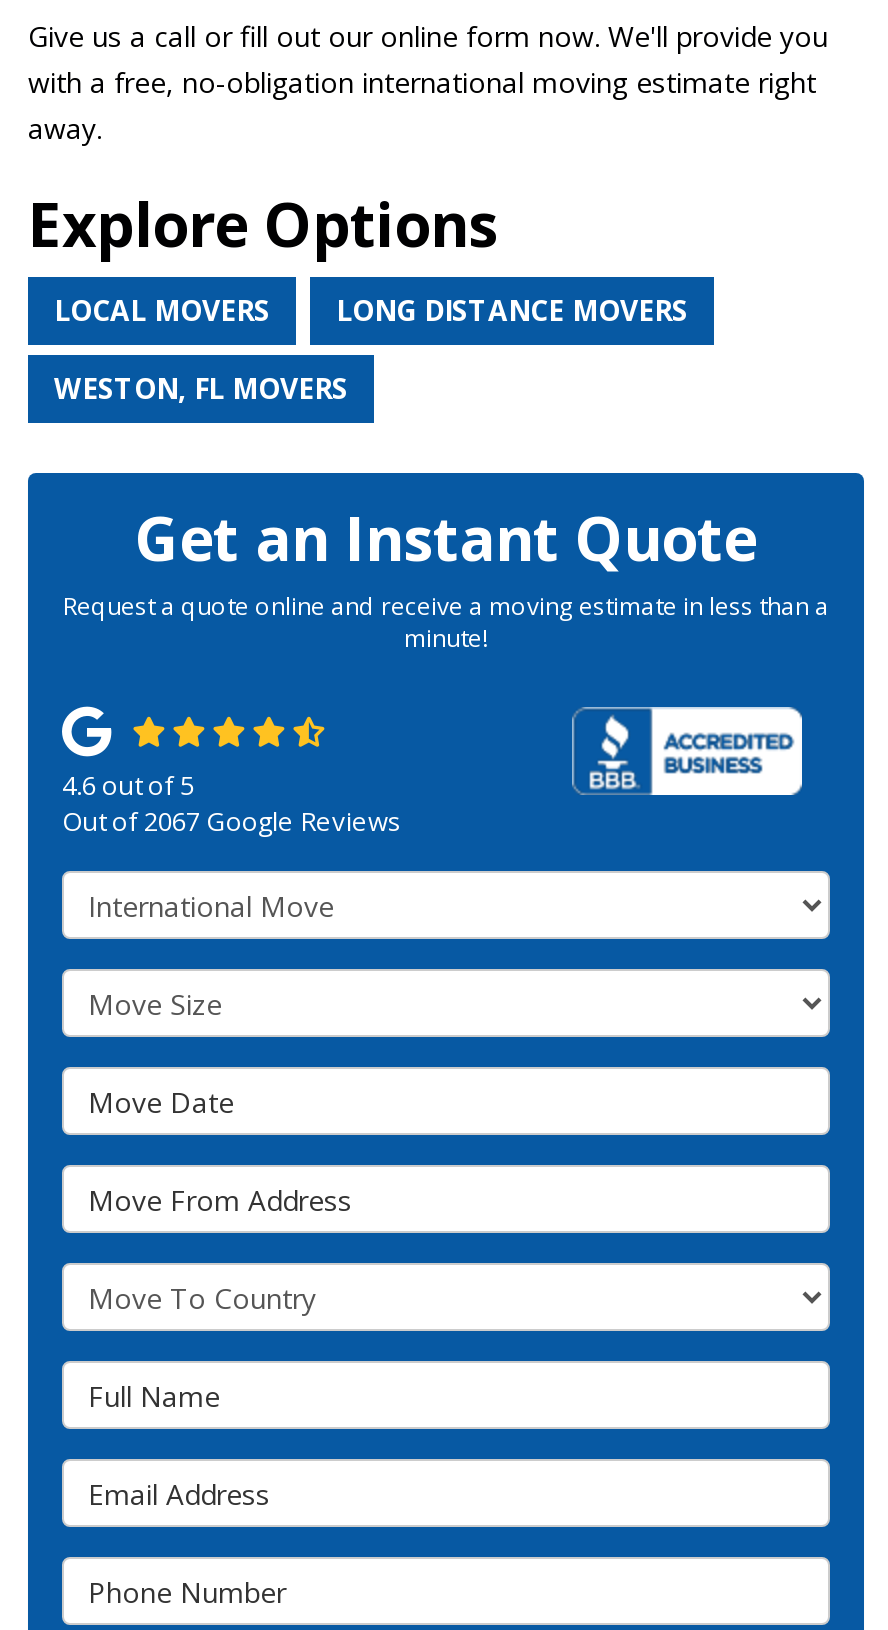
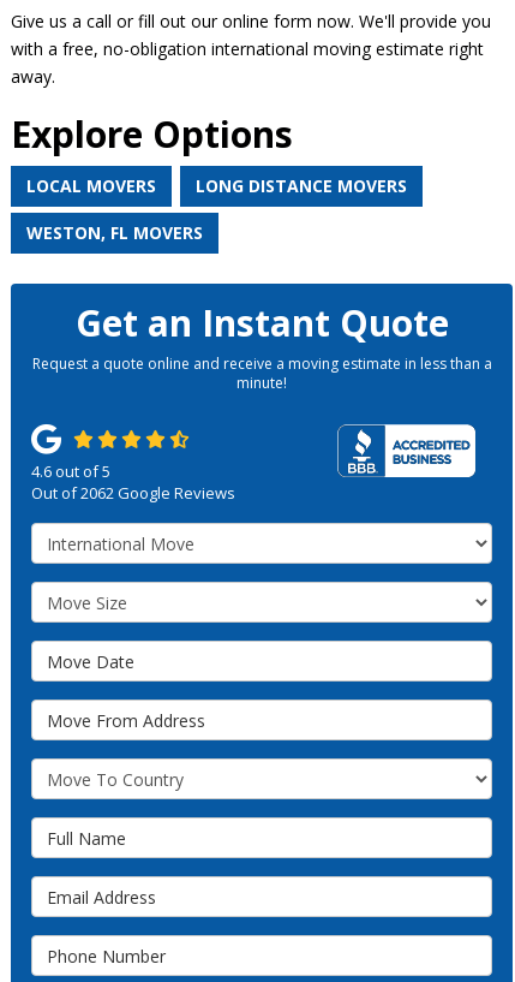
[62,803,402,839] Out of 2067 Google Reviews -> [31,482,235,504] Out of 2062 Google Reviews

